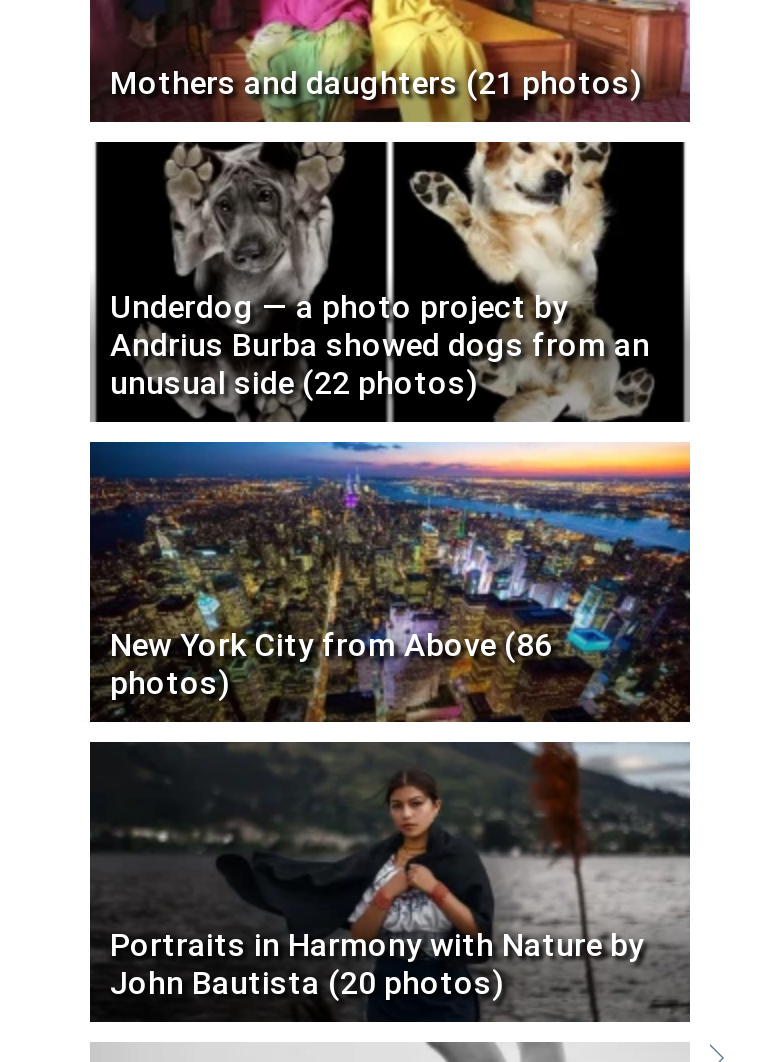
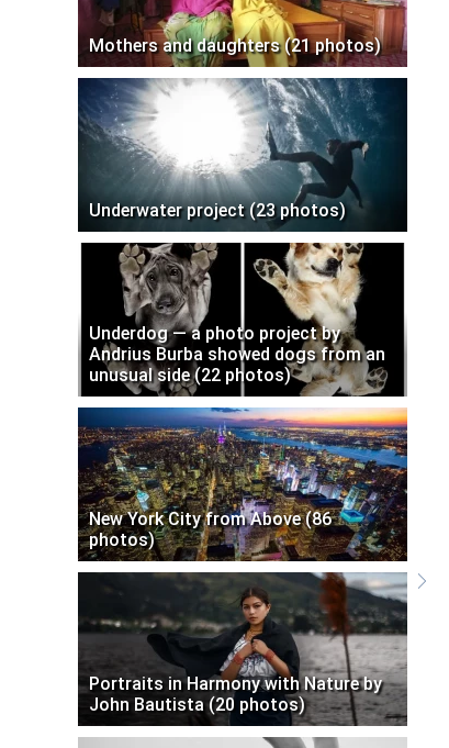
none -> [78,77,408,232] [image] | Underwater project (23 photos)

